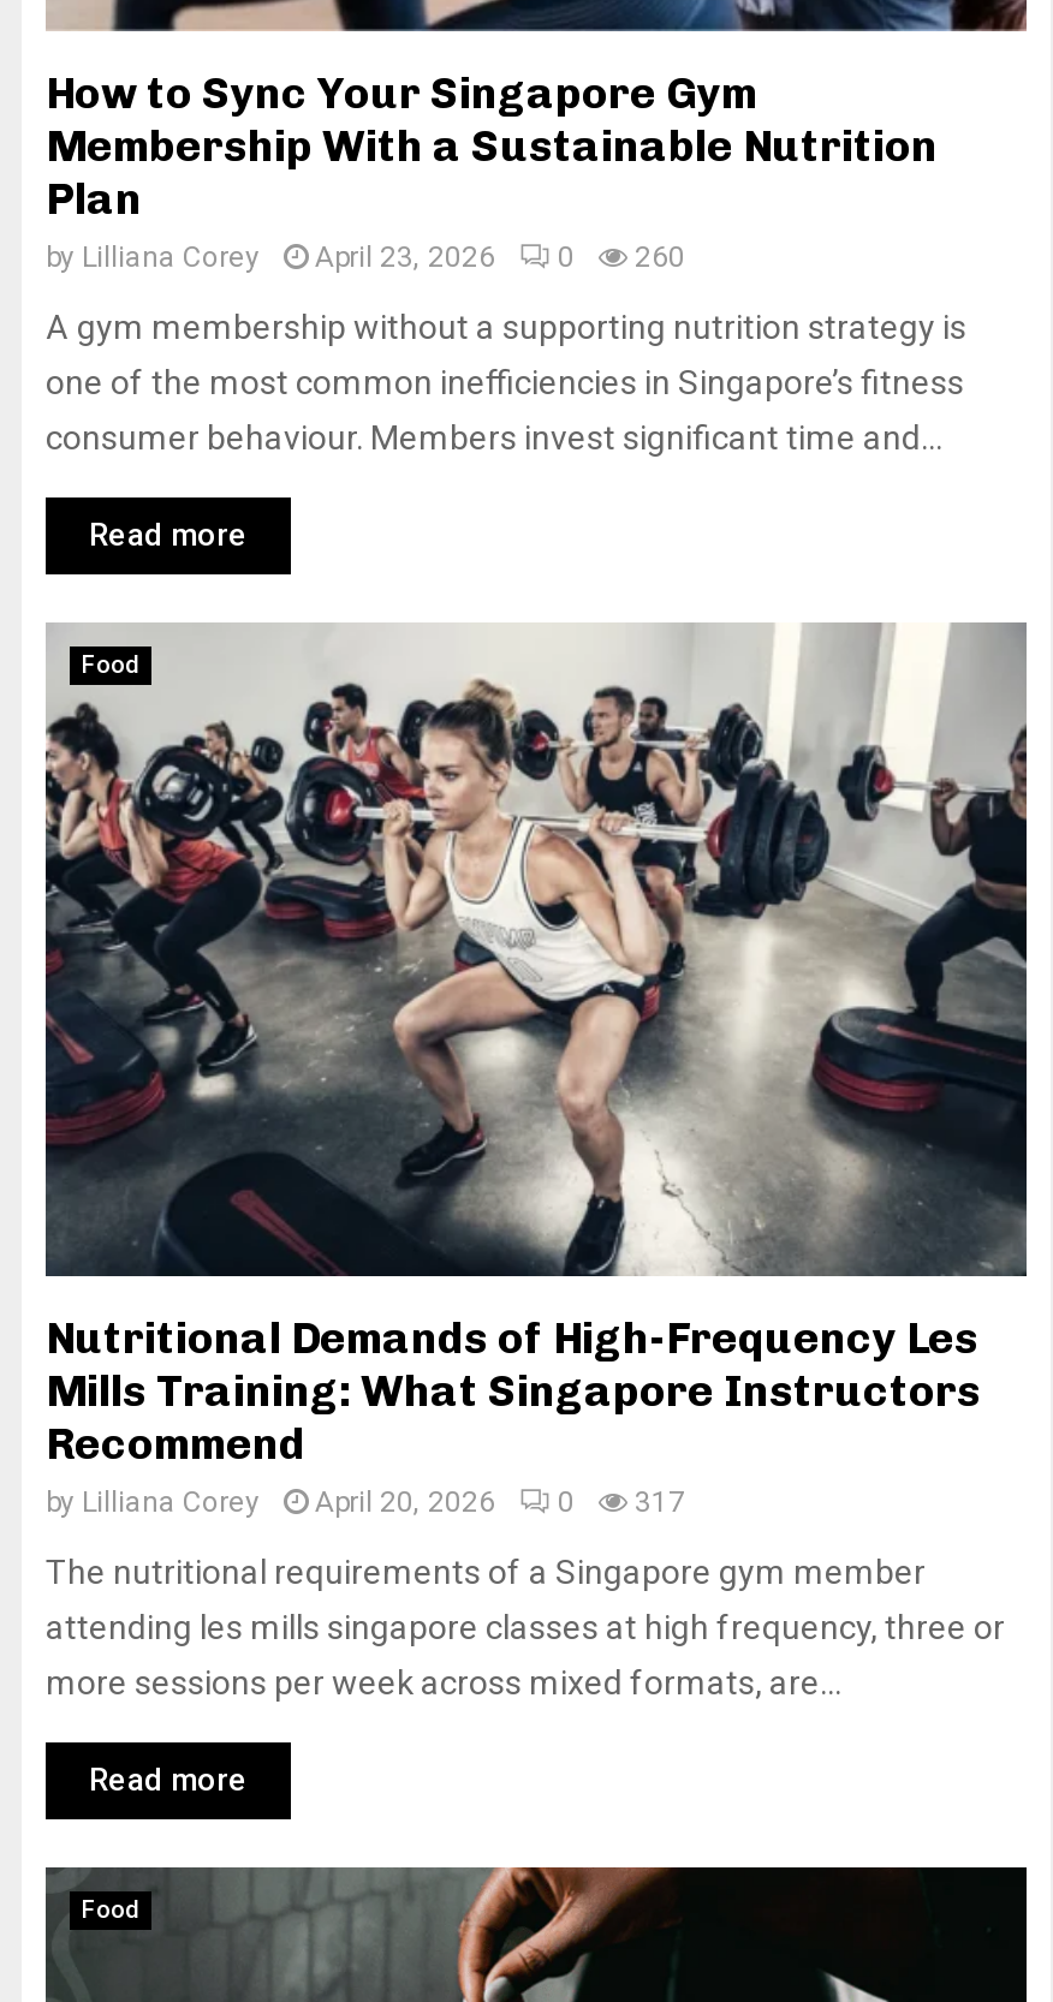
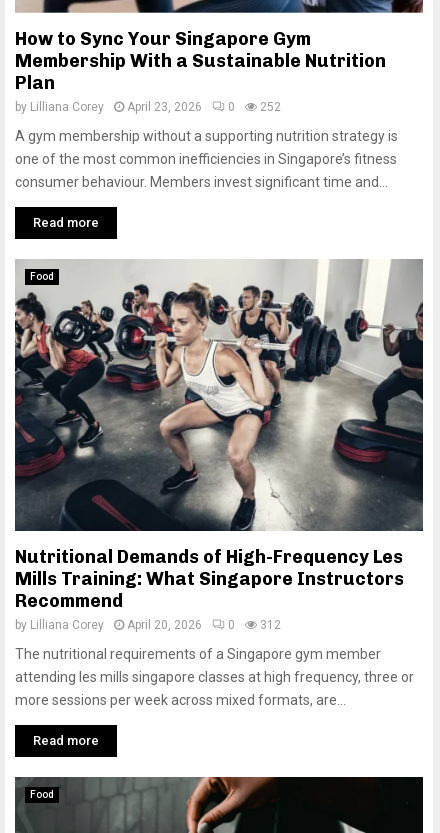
[46,240,685,274] by Lilliana Corey April 23, 2026 0 260 -> [15,100,281,114] by Lilliana Corey April 23, 2026 0 252
[46,1485,685,1519] by Lilliana Corey April 20, 2026 0 317 -> [15,618,281,632] by Lilliana Corey April 20, 2026 0 312

